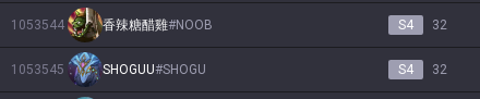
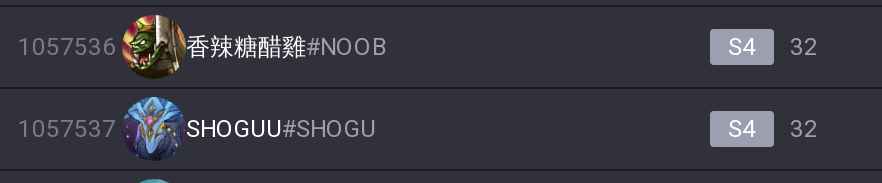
[11,17,64,33] 1053544 -> [18,33,116,61] 1057536
[11,62,64,77] 1053545 -> [18,115,116,143] 1057537

